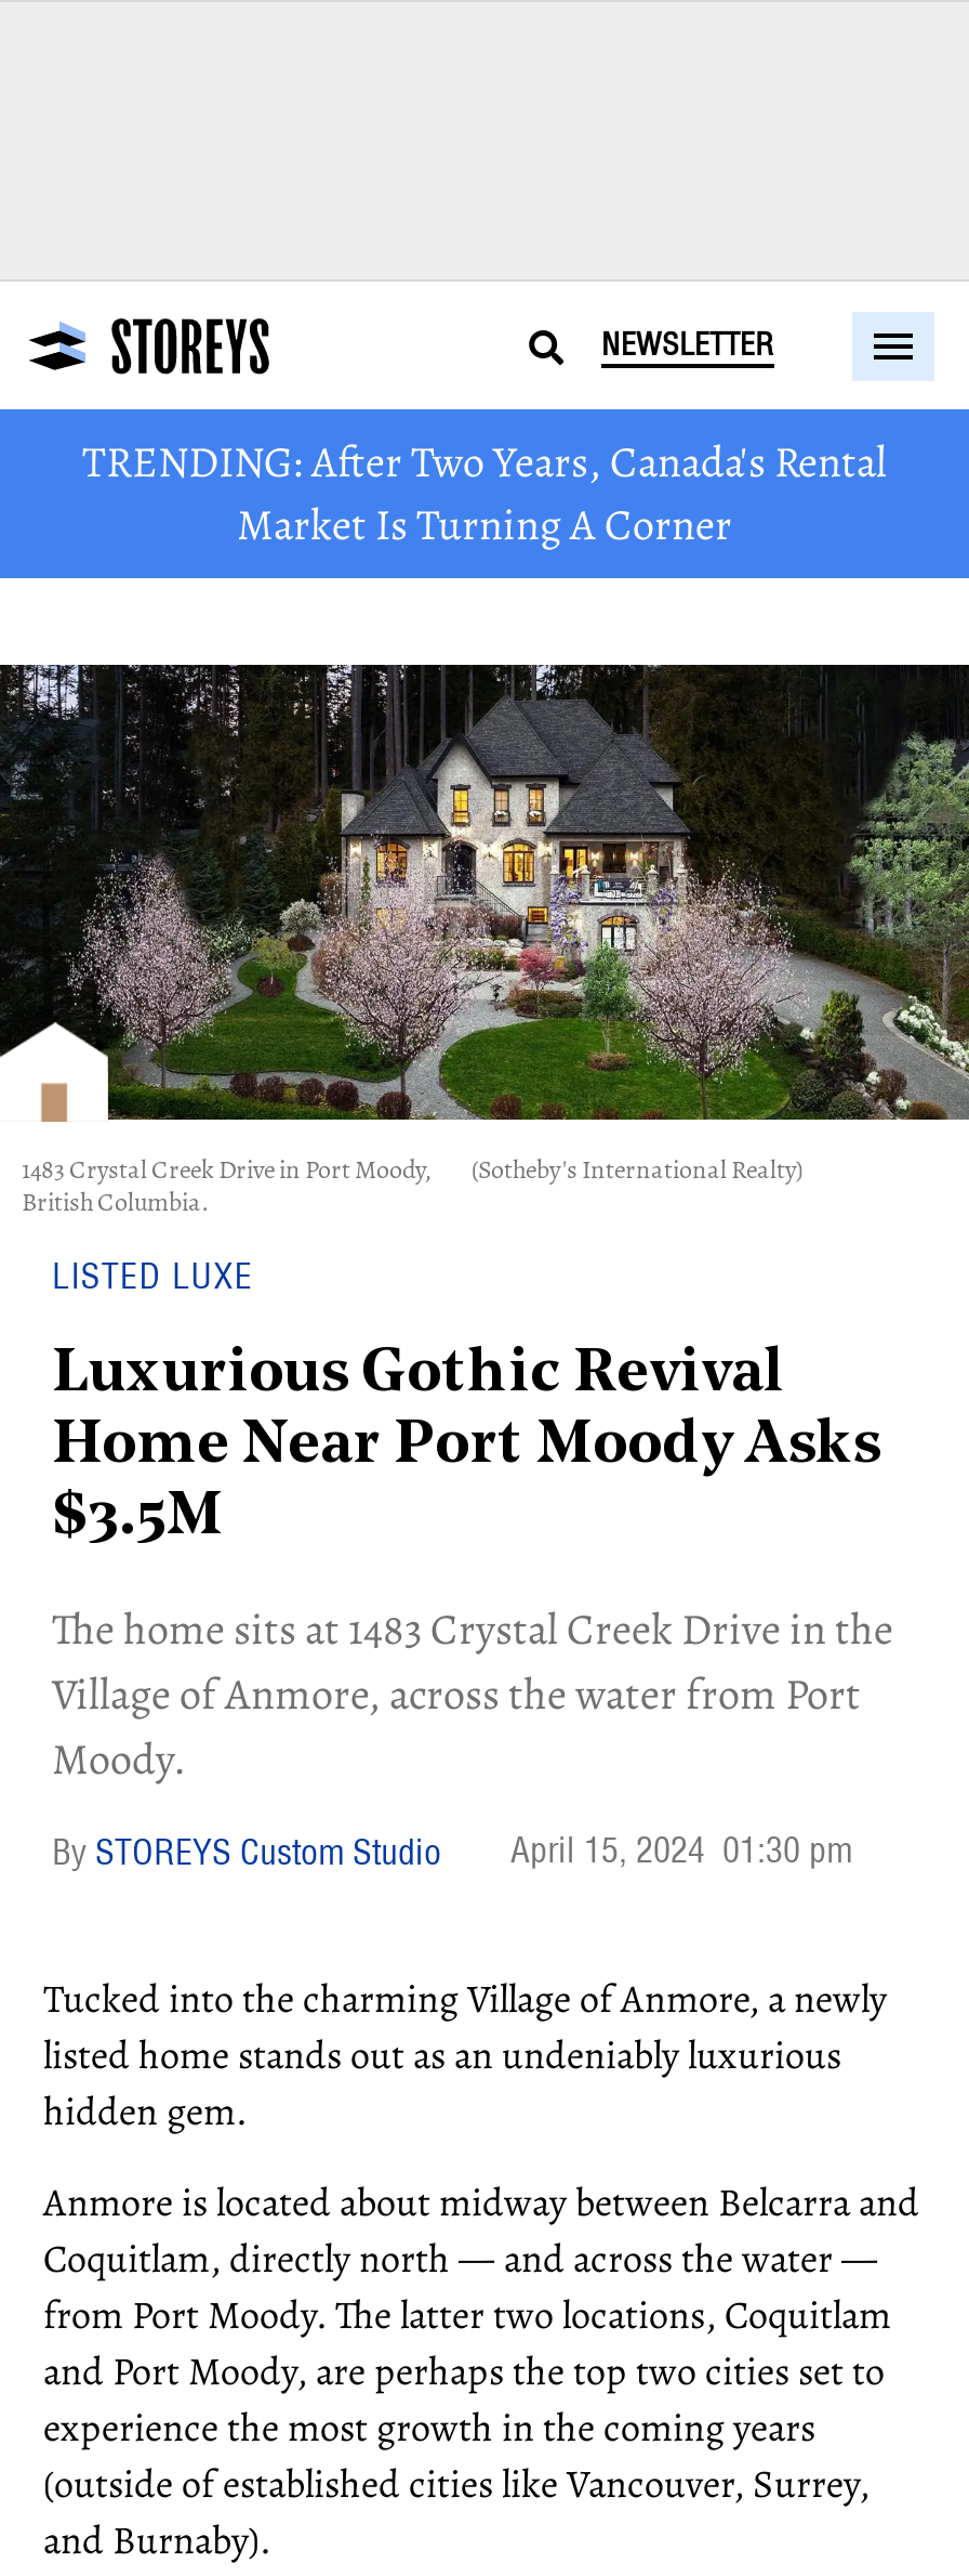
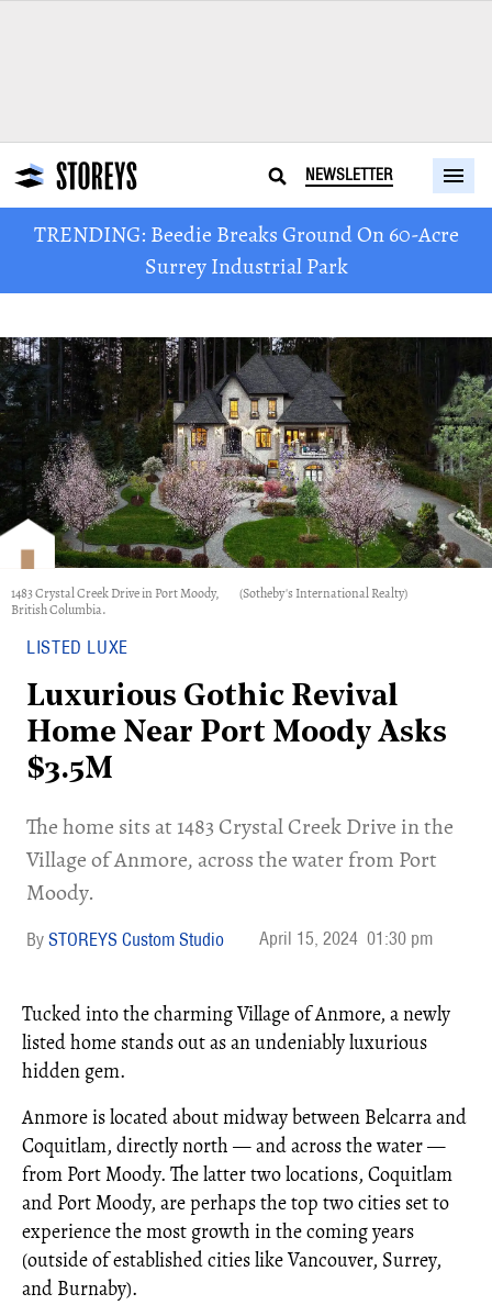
[82,433,887,554] TRENDING: After Two Years, Canada's Rental | Market Is Turning A Corner -> [33,220,459,281] TRENDING: Beedie Breaks Ground On 60-Acre | Surrey Industrial Park

